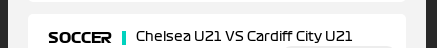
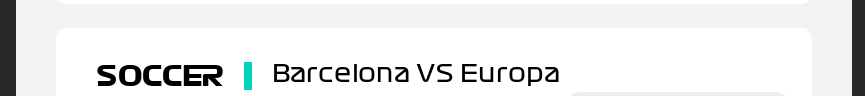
[136,31,353,43] Chelsea U21 VS Cardiff City U21 -> [272,62,560,86] Barcelona VS Europa

